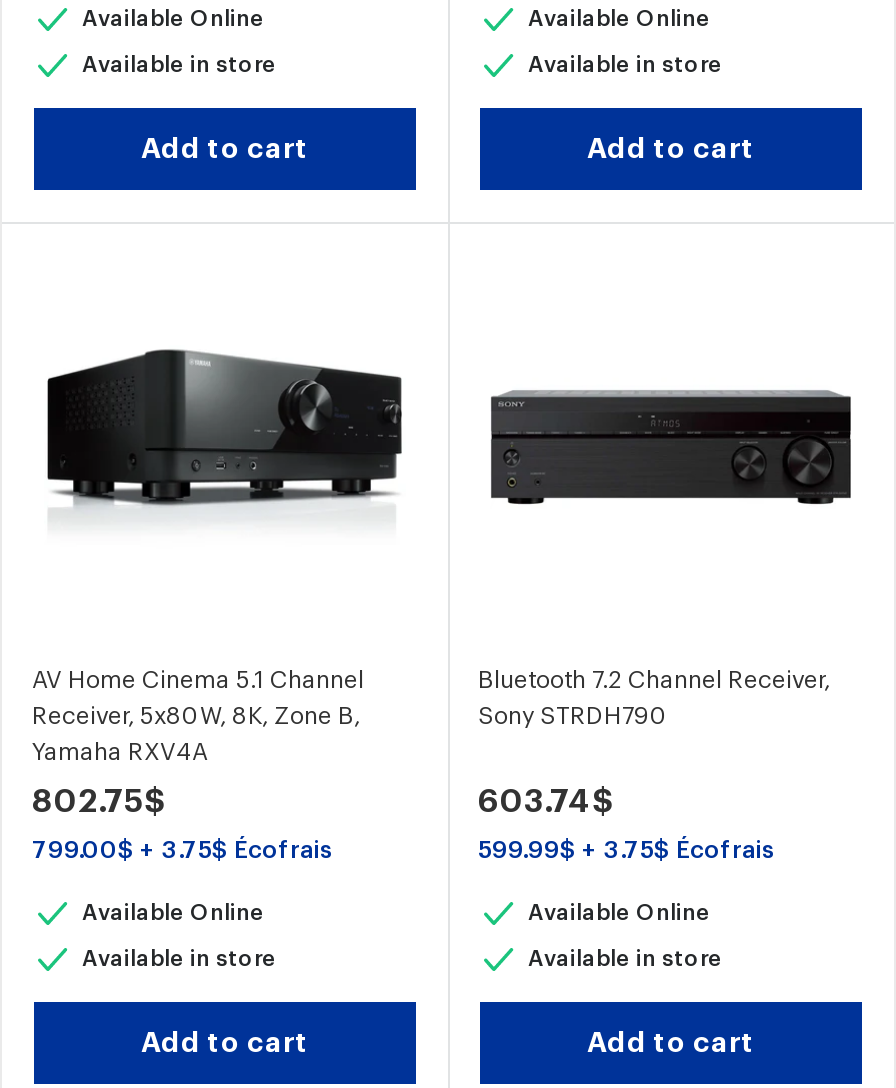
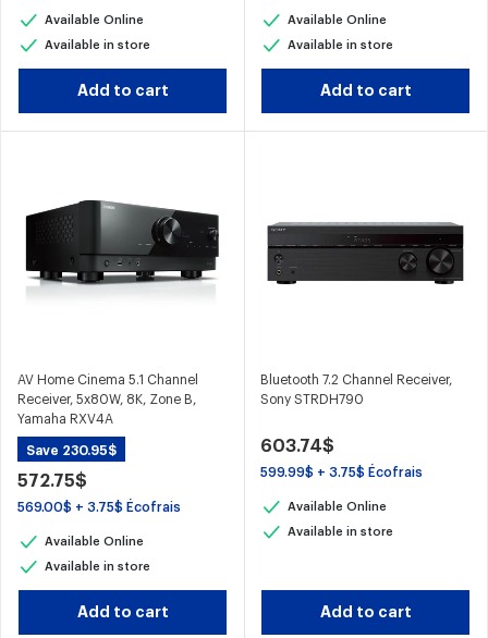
[32,786,334,862] 802.75$ | 799.00$ + 3.75$ Écofrais -> [17,444,181,514] Save 230.95$ | 572.75$ | 569.00$ + 3.75$ Écofrais

